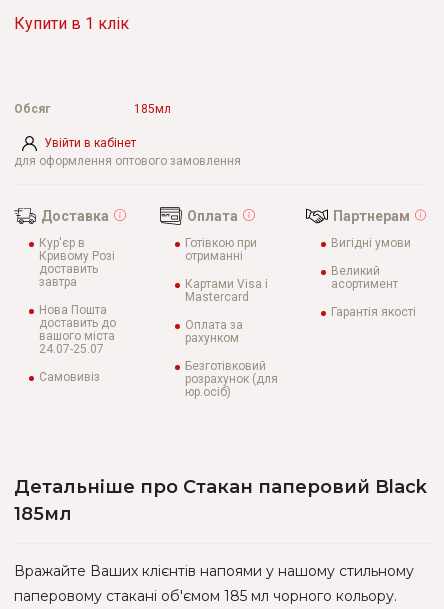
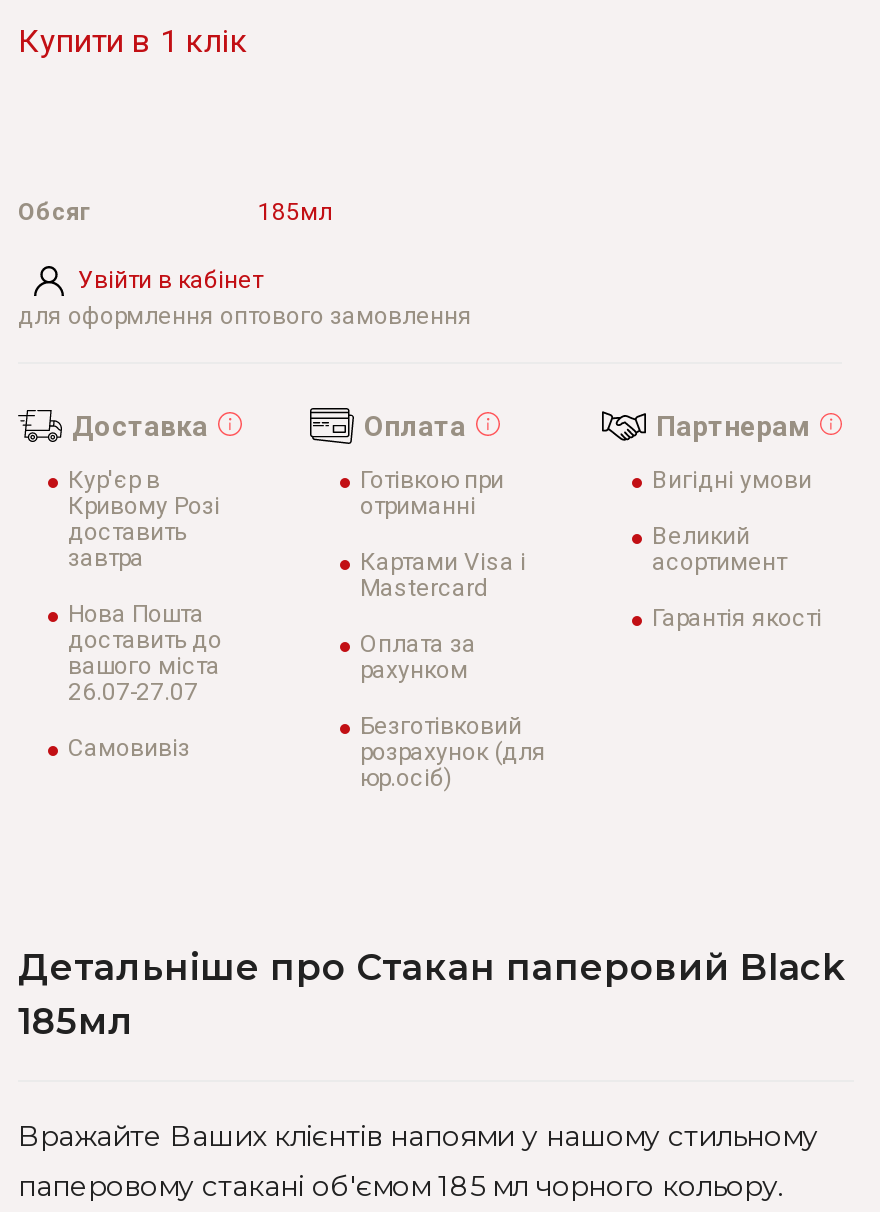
[39,342,104,356] 24.07-25.07 -> [68,678,198,706] 26.07-27.07

